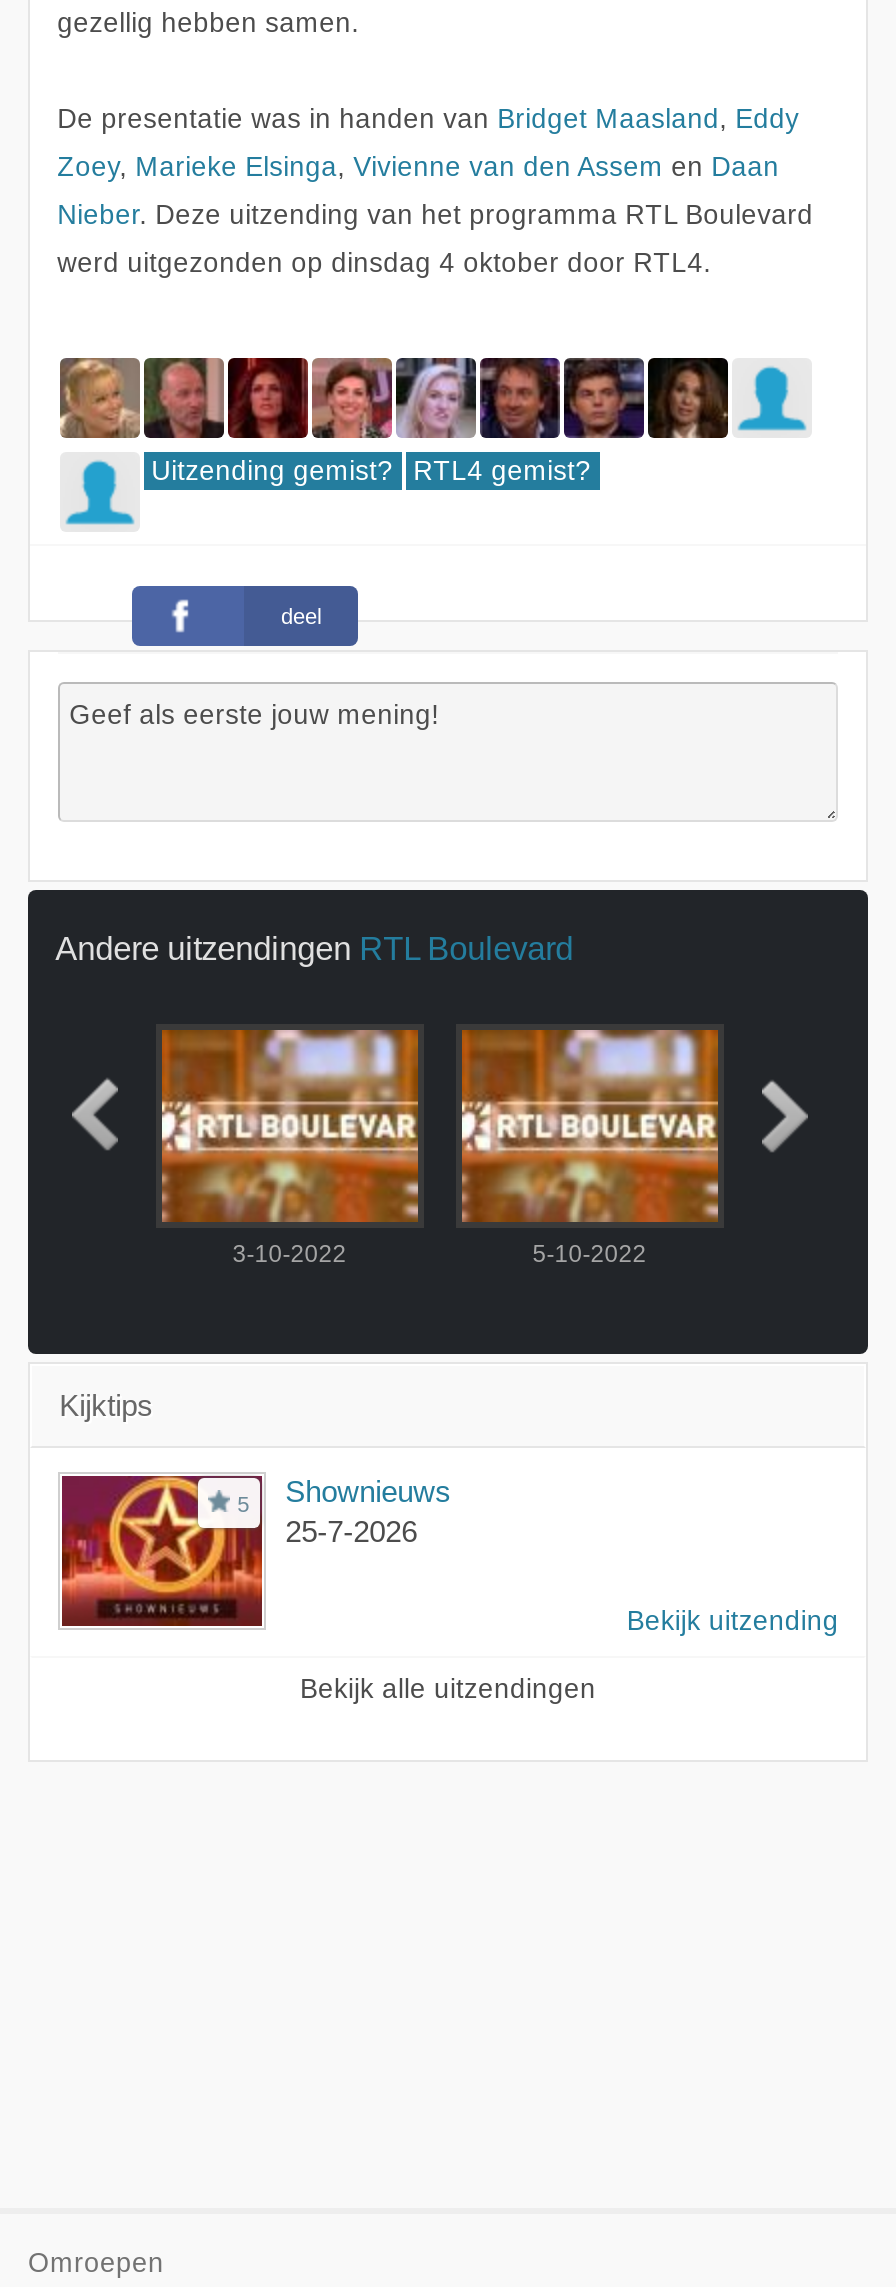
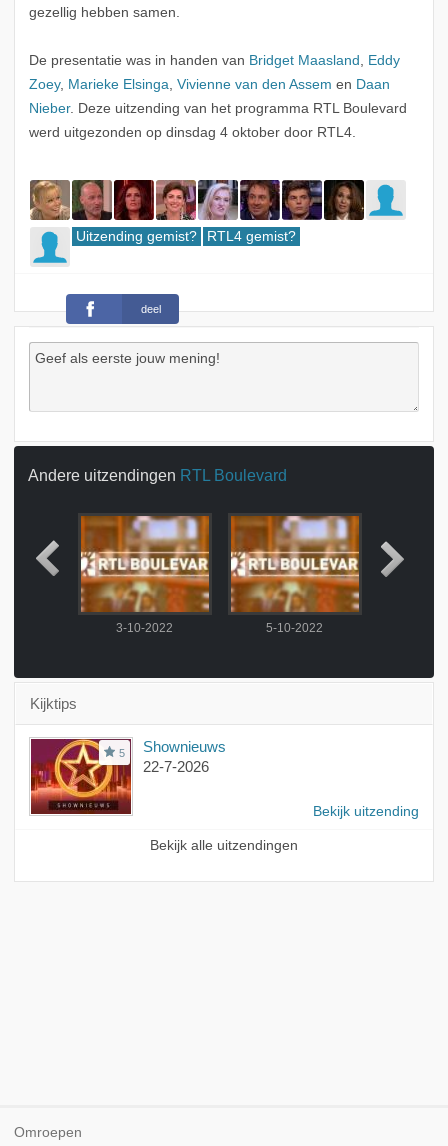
[285,1515,417,1549] 25-7-2026 -> [143,758,209,775] 22-7-2026

